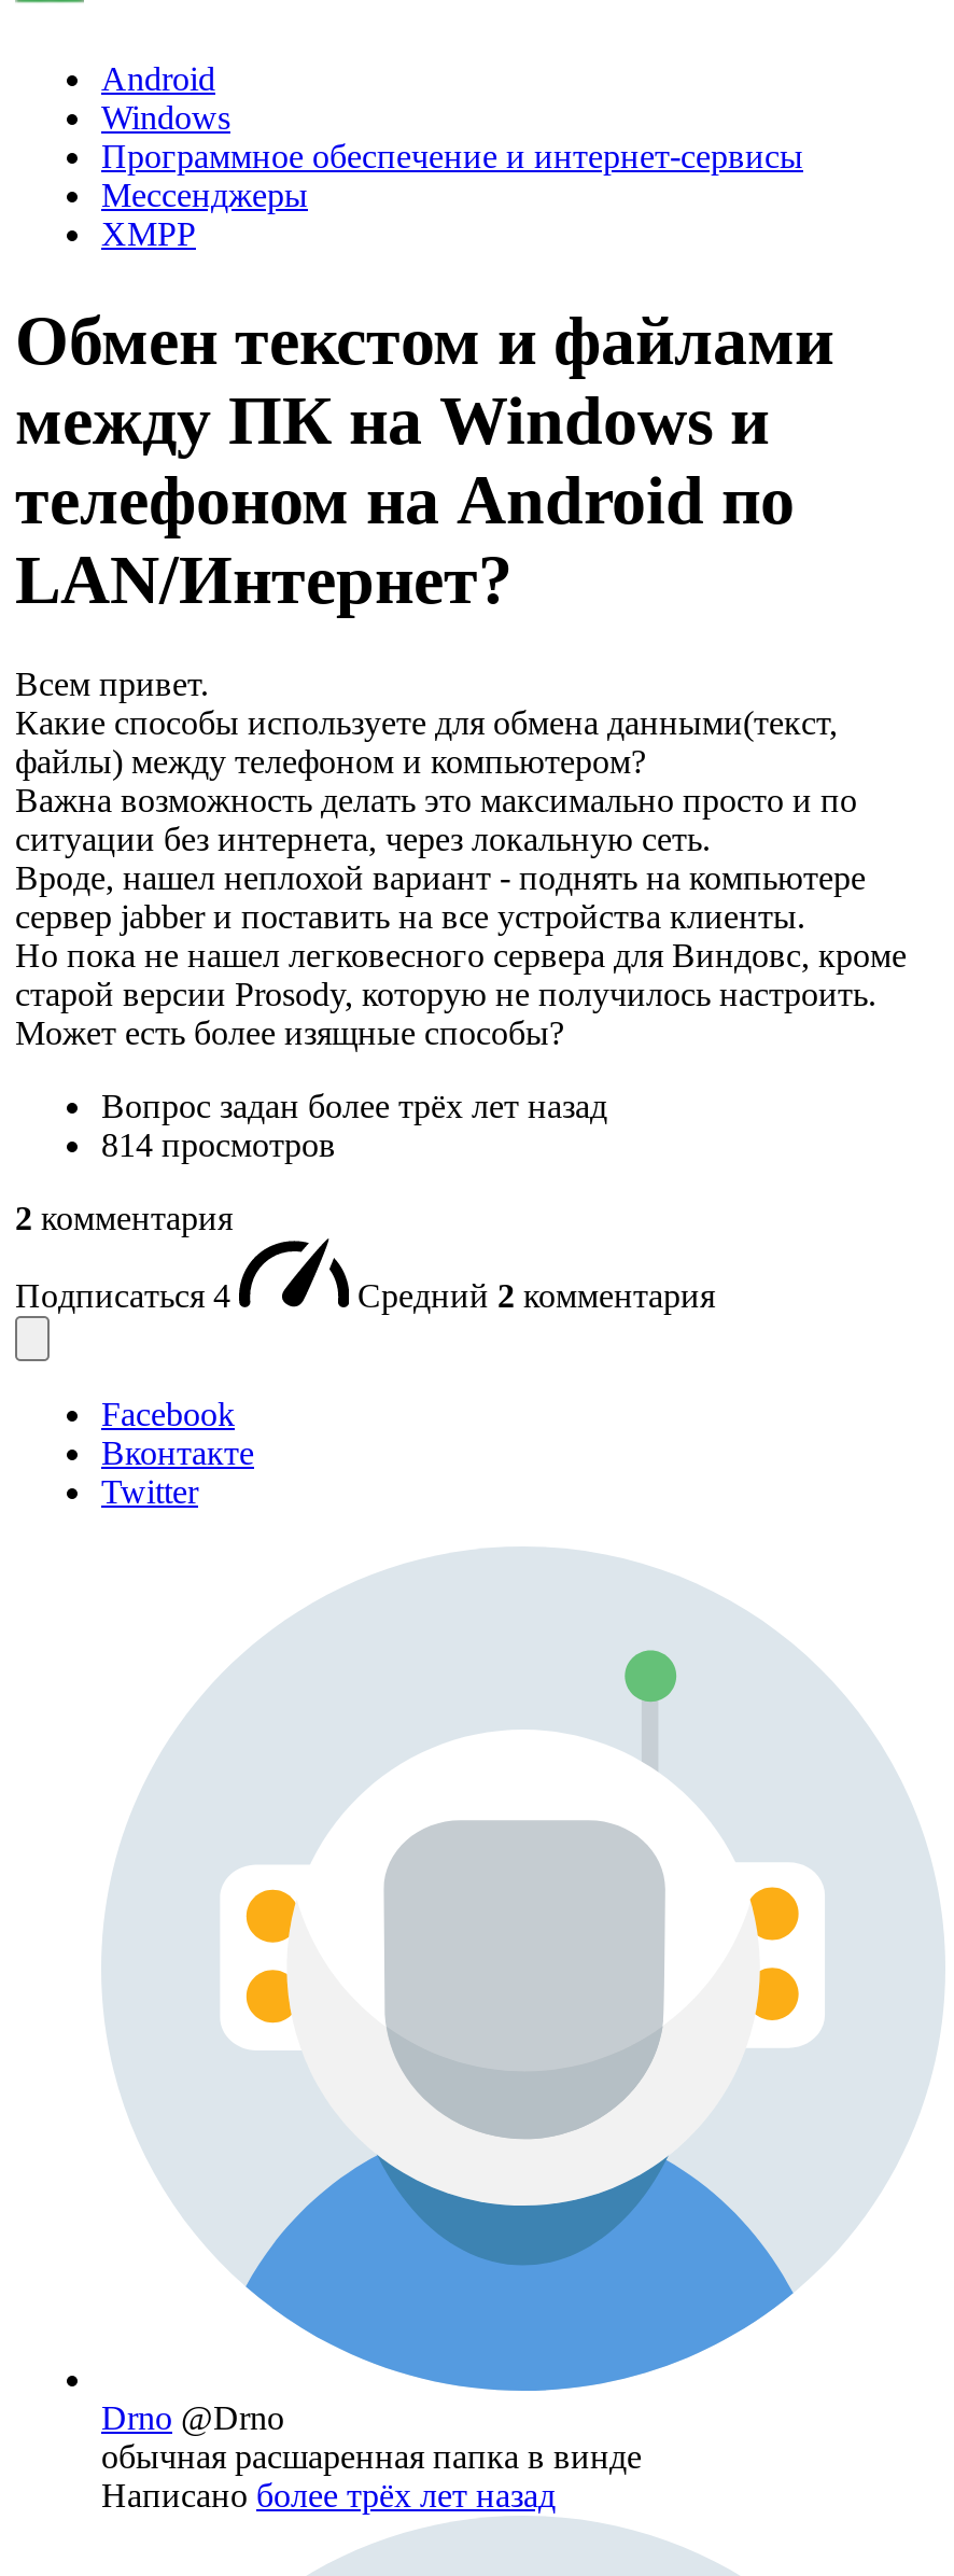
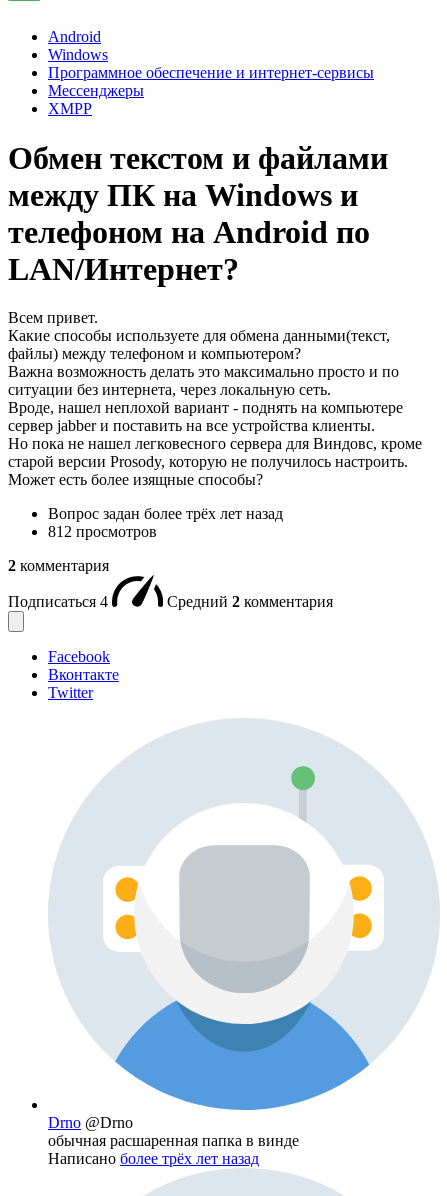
[101,1126,336,1163] 814 просмотров -> [48,523,157,540] 812 просмотров

